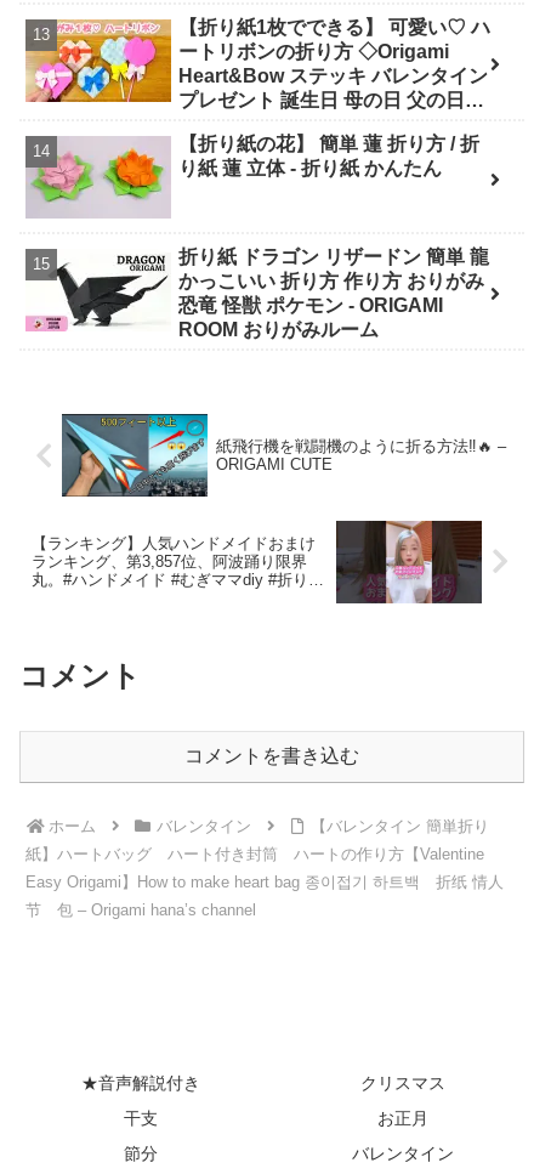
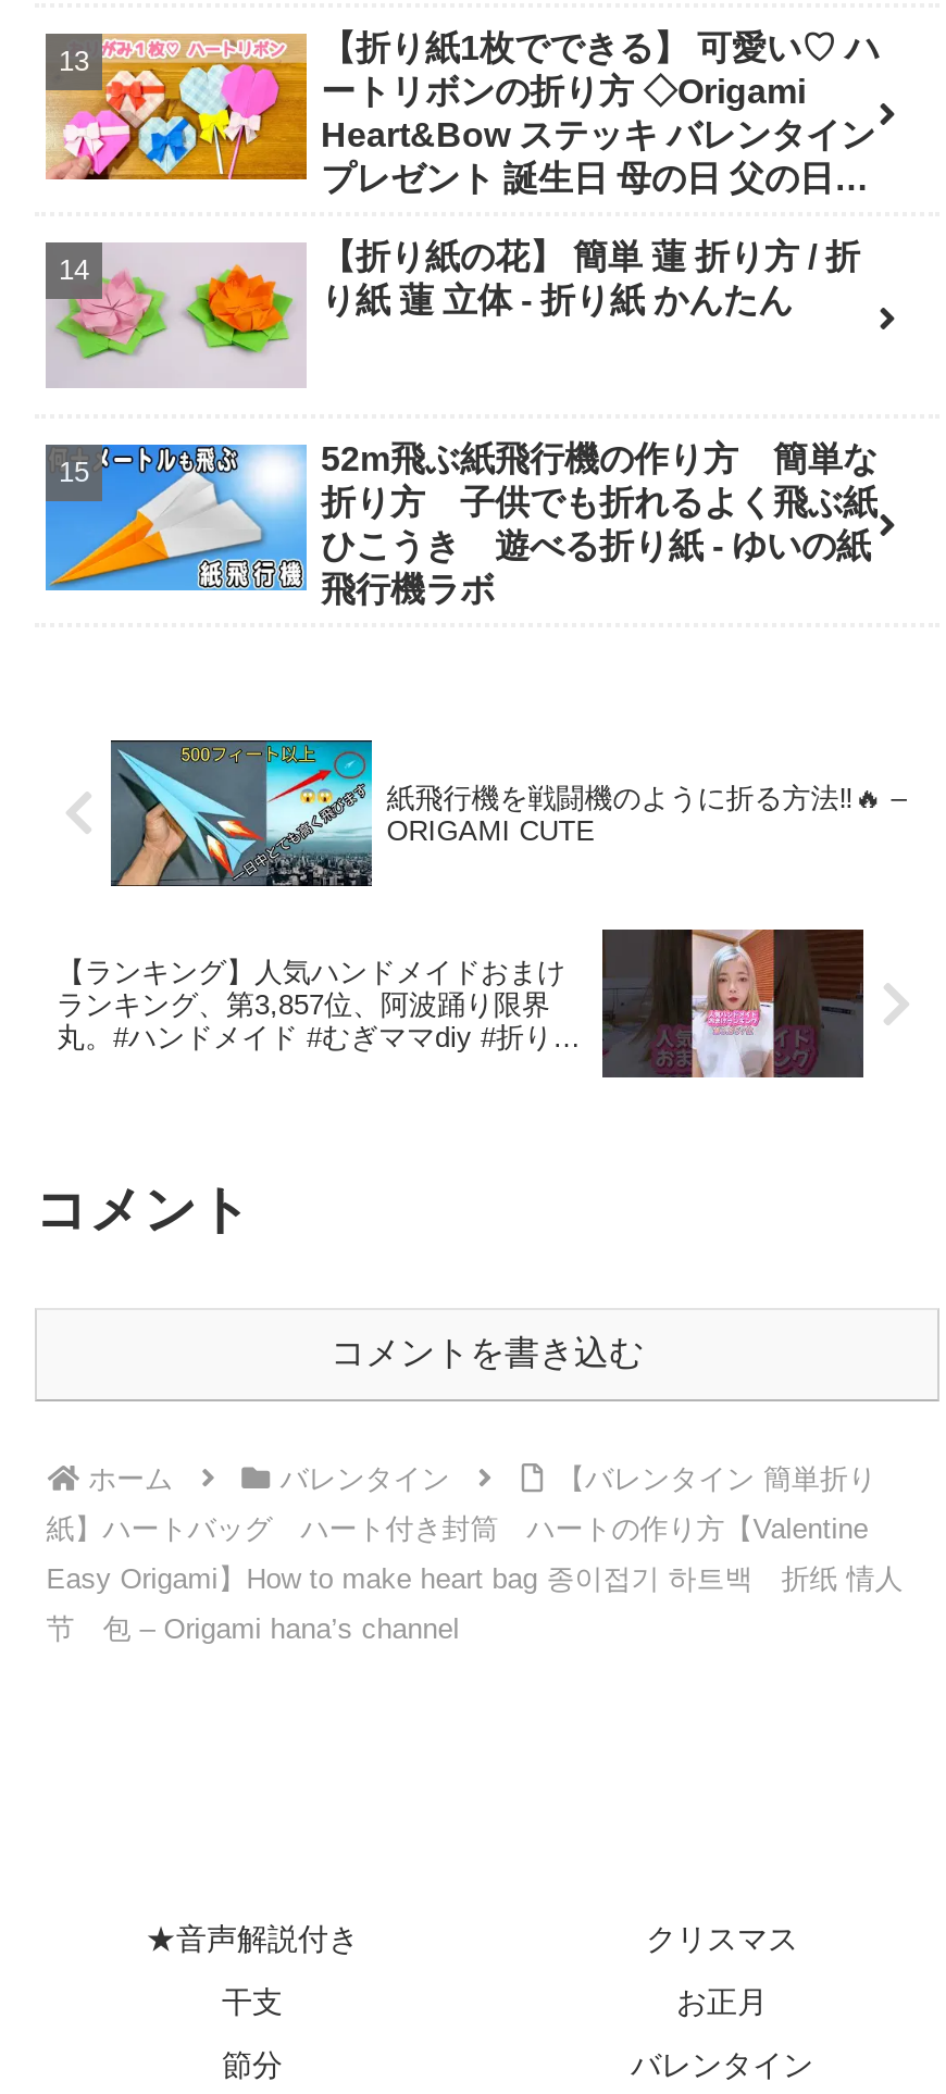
[25,247,490,340] [image] | 折り紙 ドラゴン リザードン 簡単 龍 | かっこいい 折り方 作り方 おりがみ | 恐竜 怪獣 ポケモン - ORIGAMI | ROOM おりがみルーム -> [43,440,877,607] [image] | 52m飛ぶ紙飛行機の作り方 簡単な | 折り方 子供でも折れるよく飛ぶ紙 | ひこうき 遊べる折り紙 - ゆいの紙 | 飛行機ラボ

